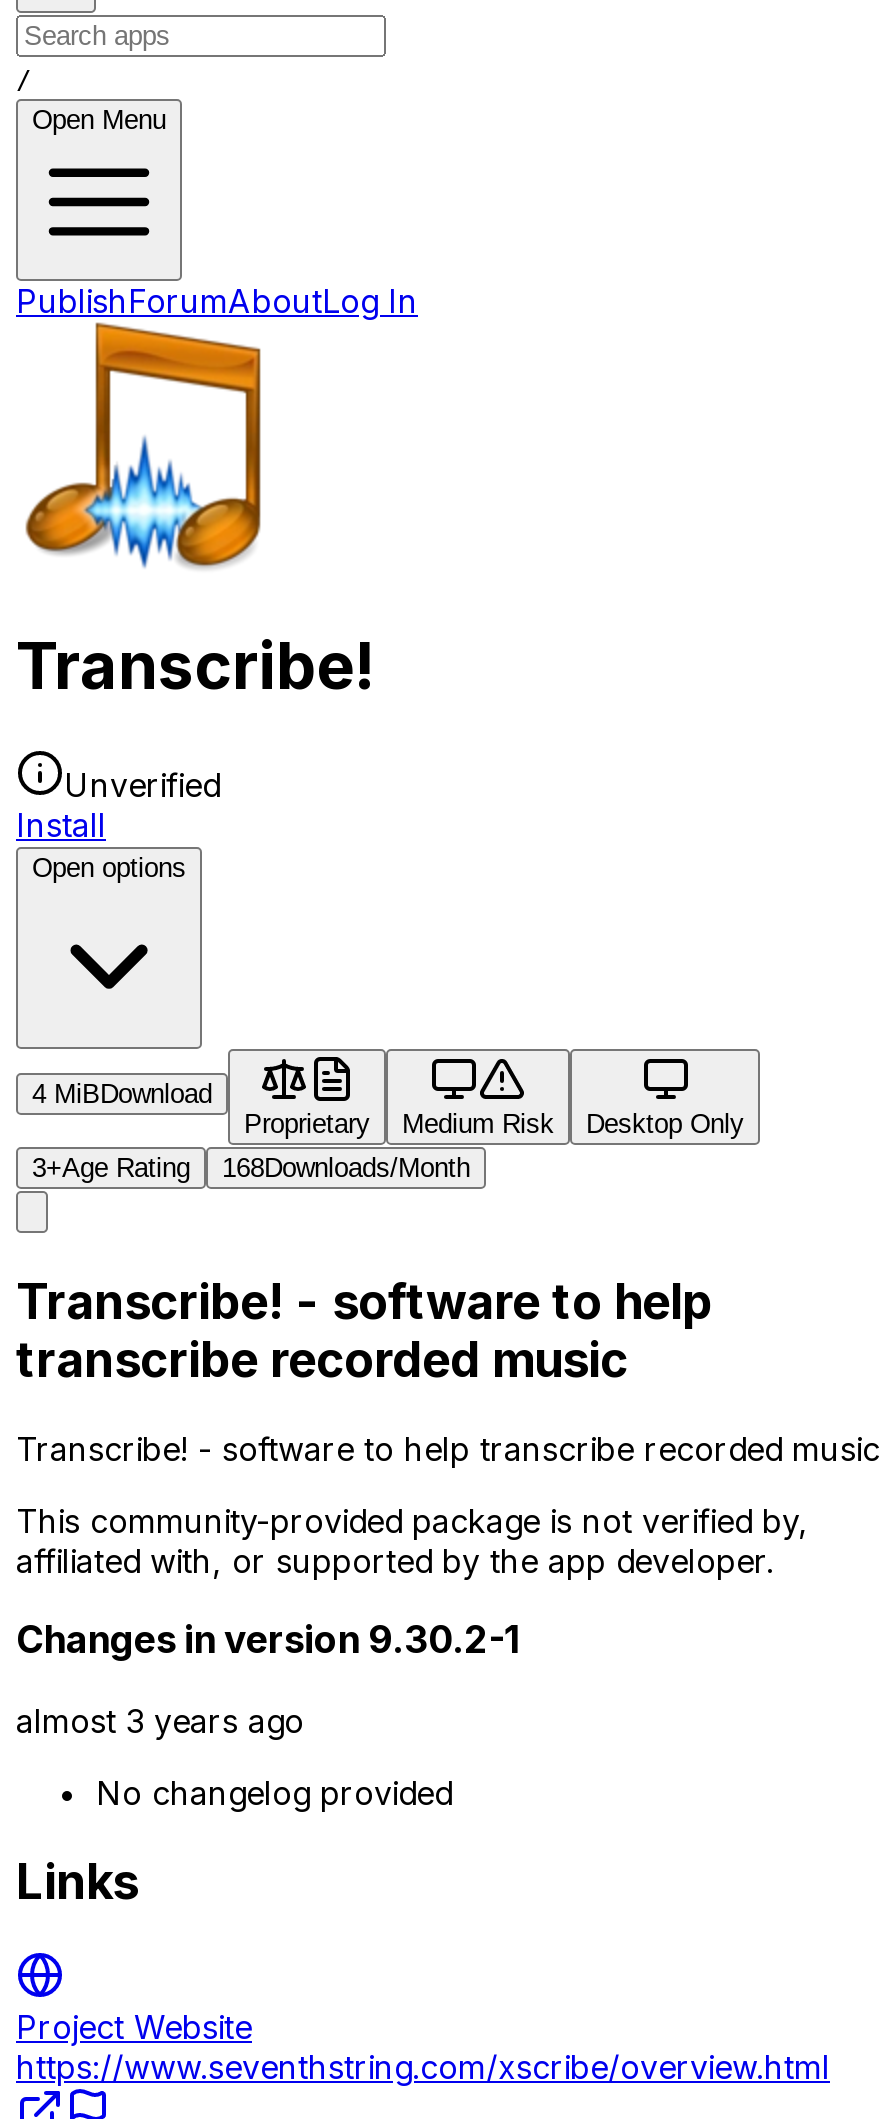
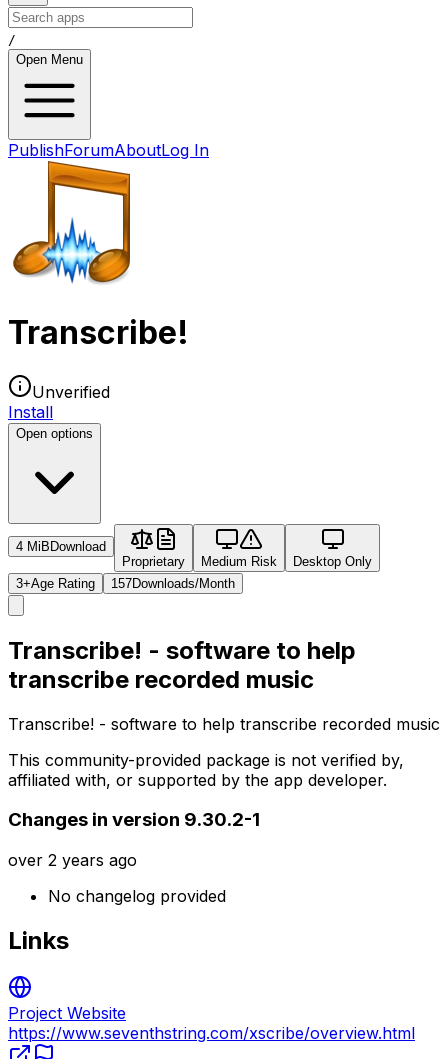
[222,1153,470,1183] 168Downloads/Month -> [111,576,235,591] 157Downloads/Month
[16,1701,304,1741] almost 3 years ago -> [8,850,137,870] over 2 years ago

